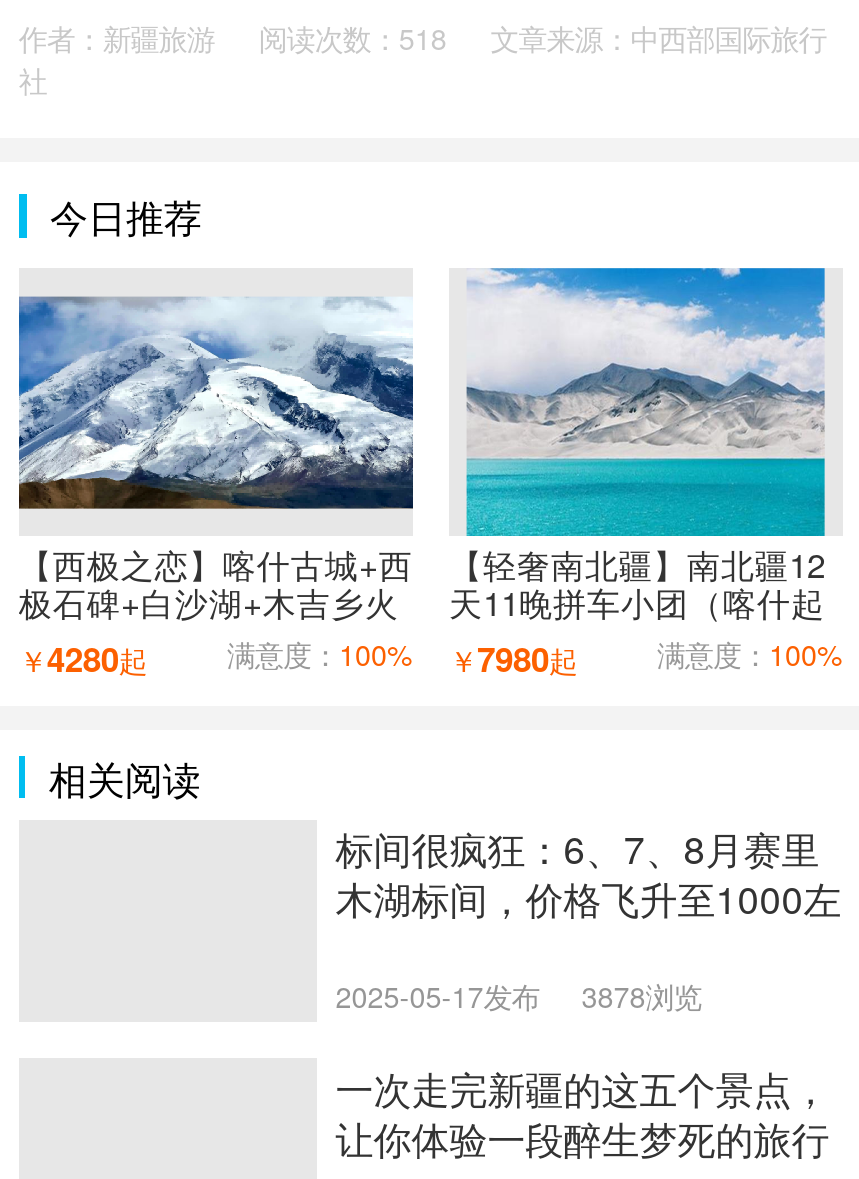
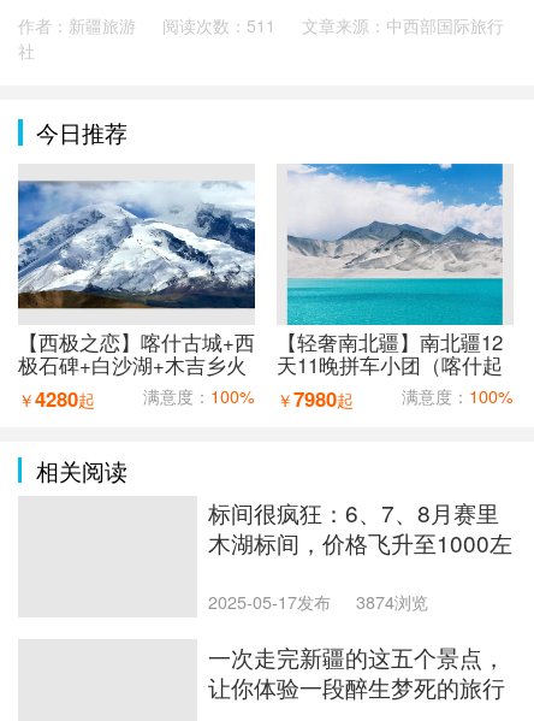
[19,18,826,58] 作者：新疆旅游 阅读次数：518 文章来源：中西部国际旅行 -> [18,13,504,37] 作者：新疆旅游 阅读次数：511 文章来源：中西部国际旅行
[335,976,701,1016] 2025-05-17发布 3878浏览 -> [208,590,428,614] 2025-05-17发布 3874浏览

